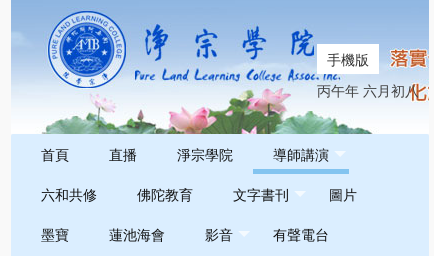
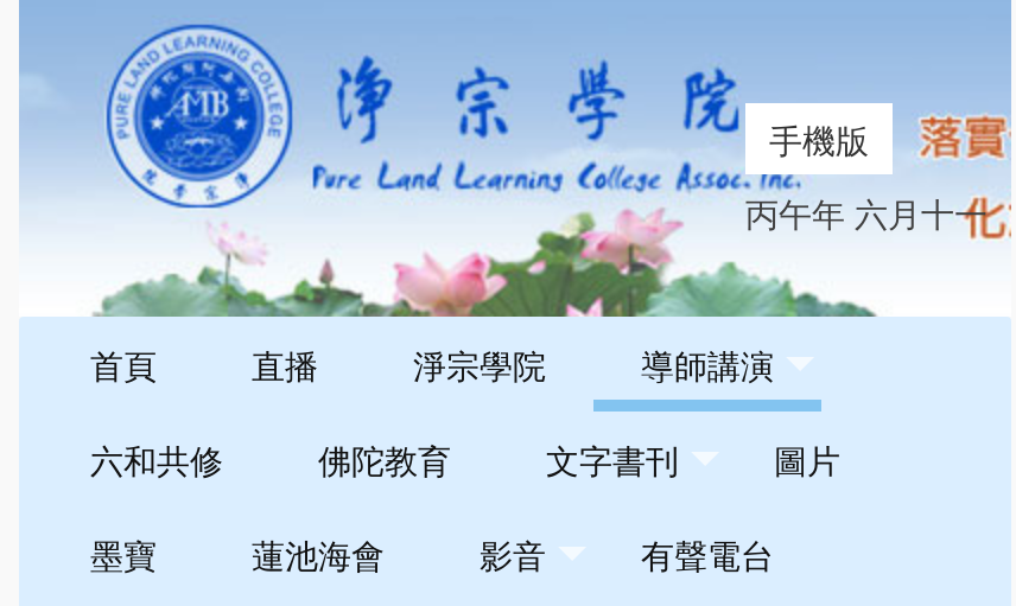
[317,80,419,100] 丙午年 六月初八 -> [745,189,988,236] 丙午年 六月十一

